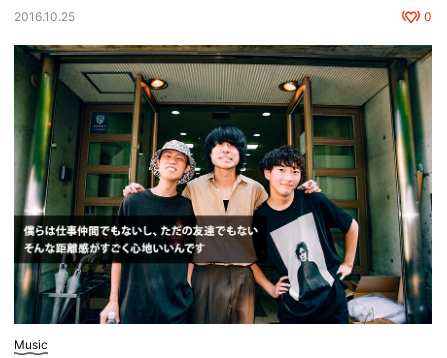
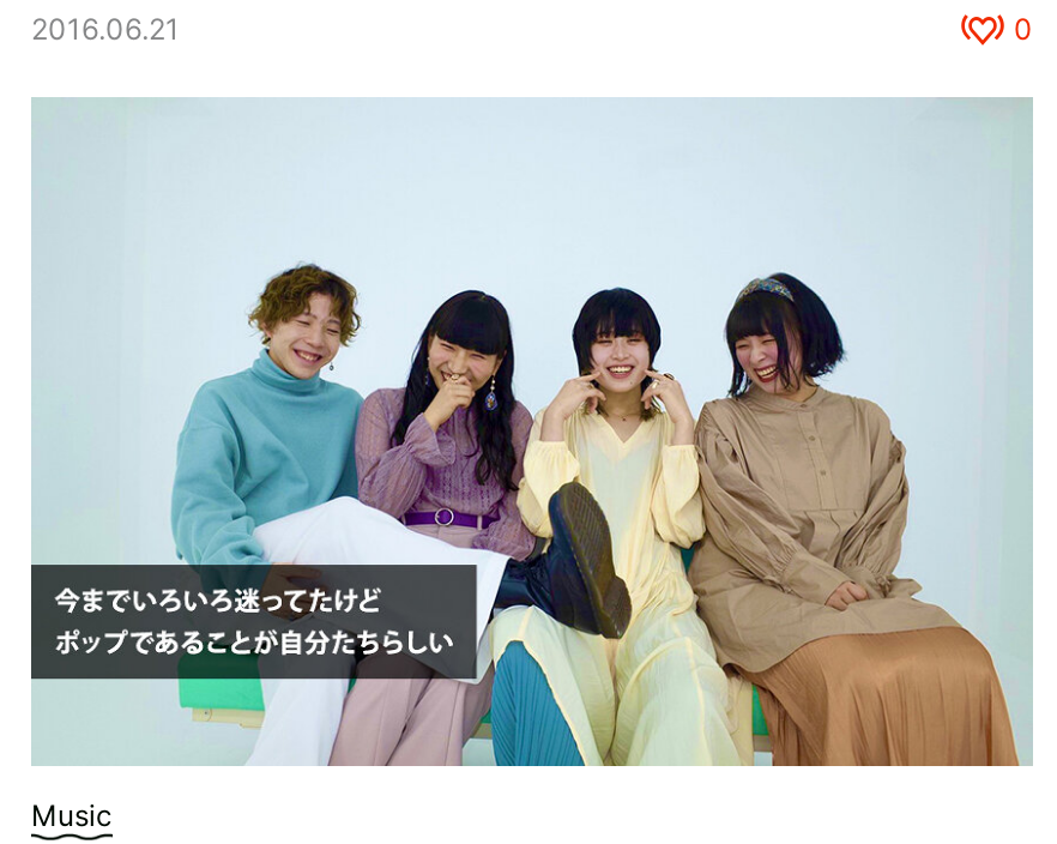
[14,9,75,24] 2016.10.25 -> [31,10,180,46] 2016.06.21
[13,44,433,325] [image] -> [31,97,1033,768] [image]

